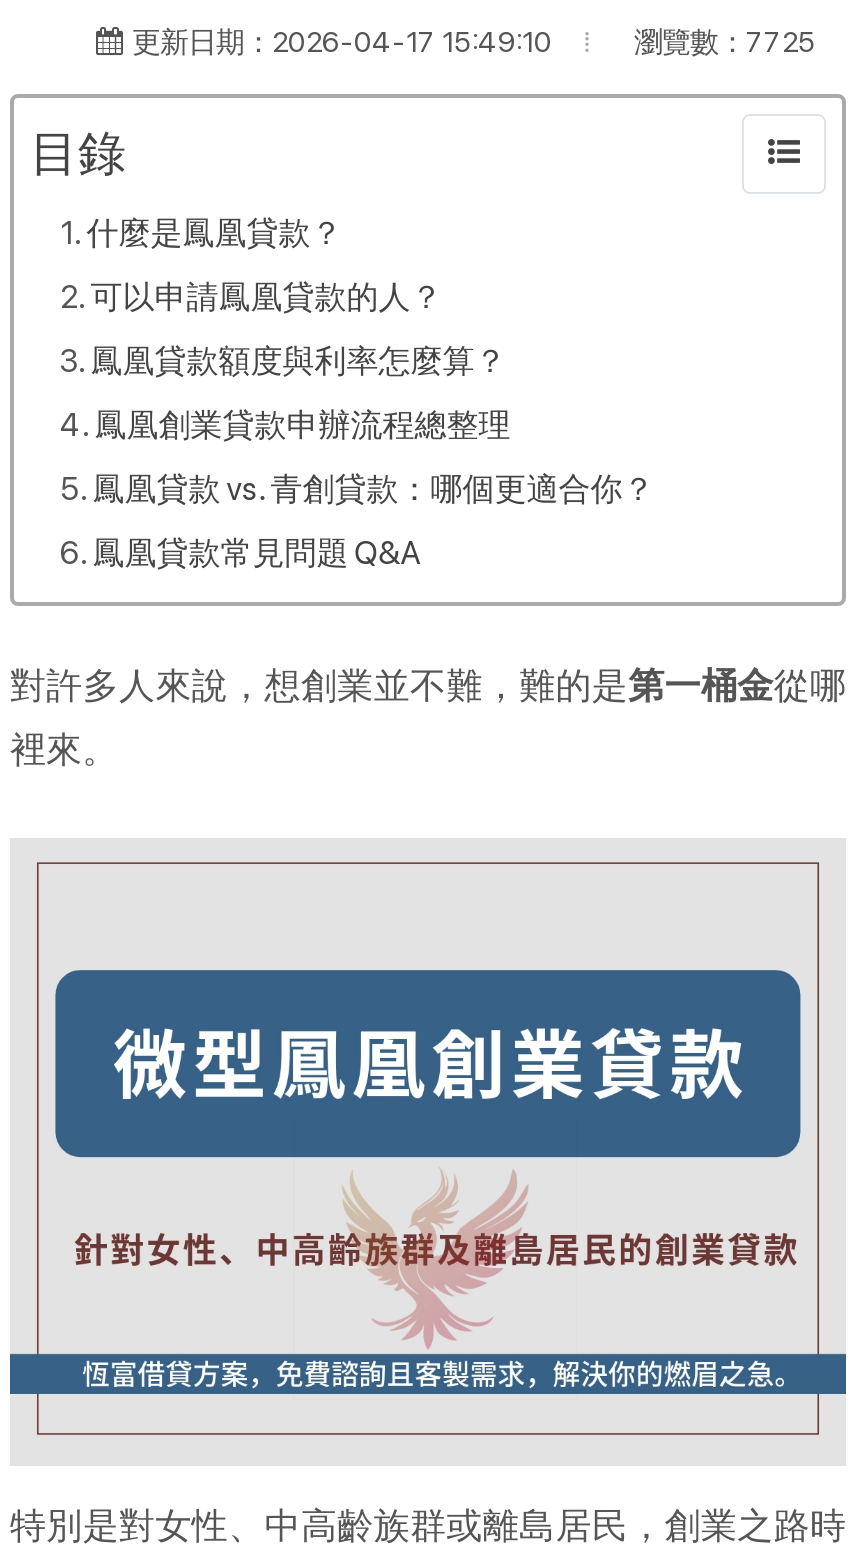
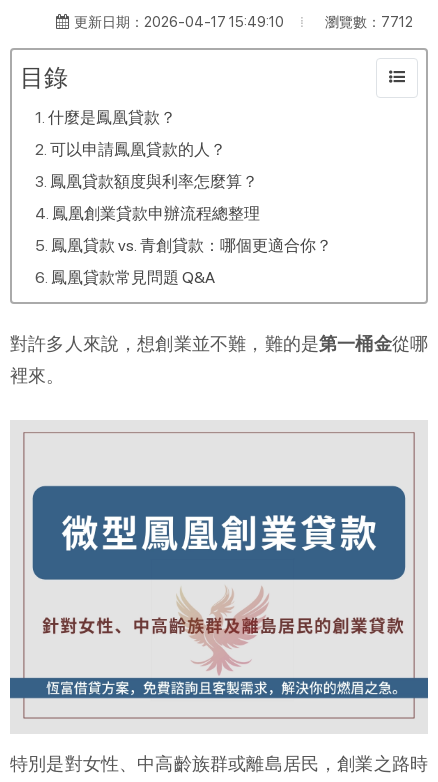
[634,23,816,57] 瀏覽數：7725 -> [325,12,413,29] 瀏覽數：7712

